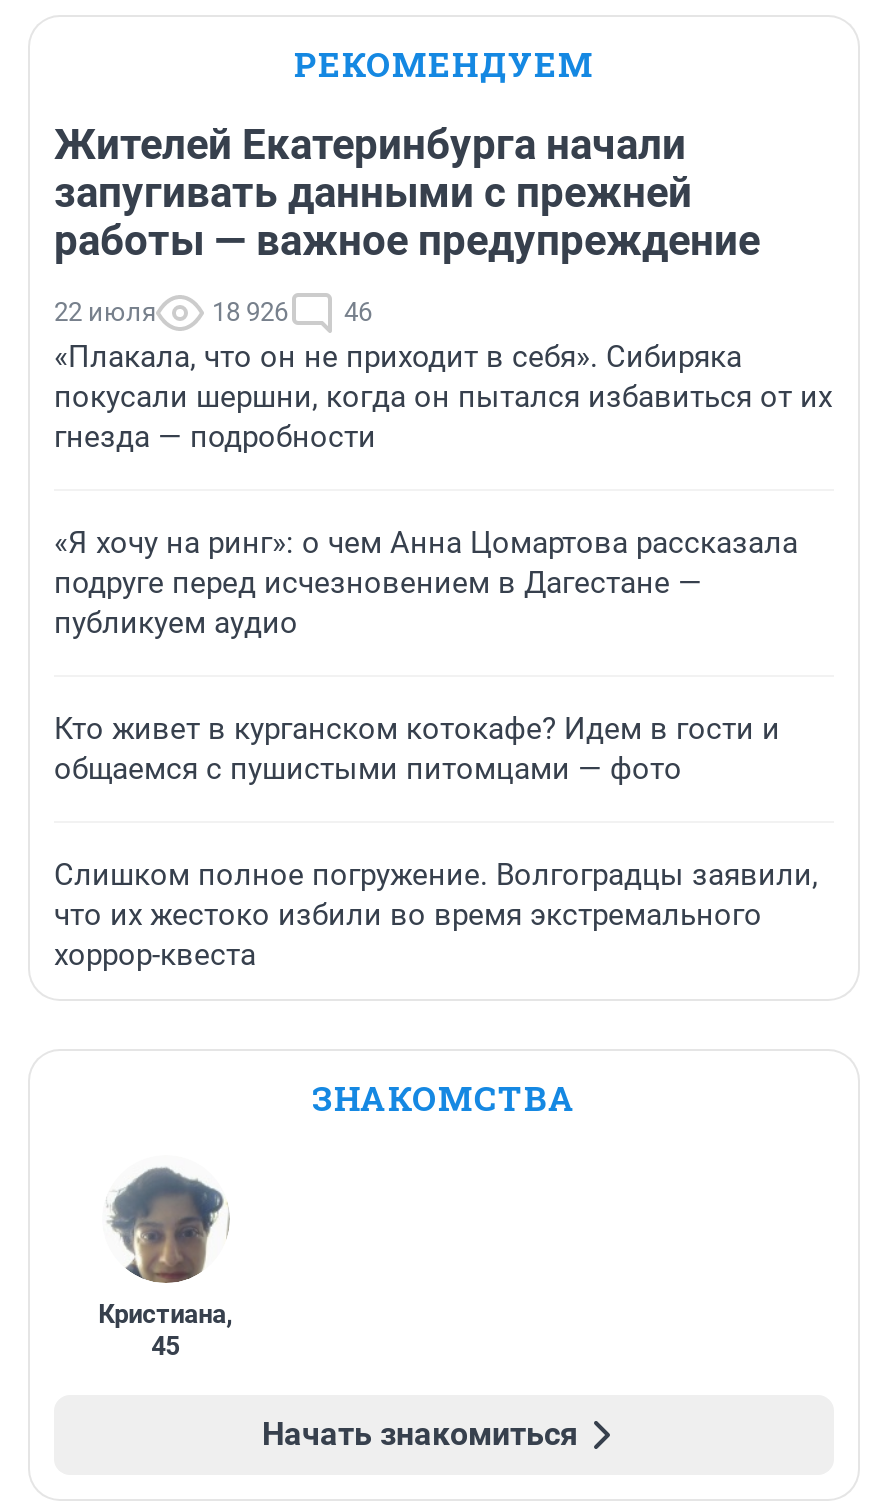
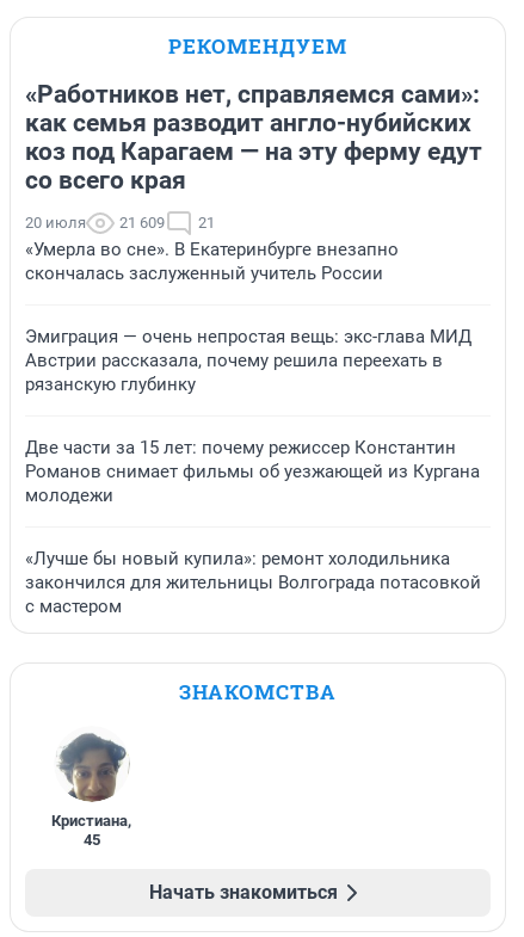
[54,121,760,265] Жителей Екатеринбурга начали | запугивать данными с прежней | работы — важное предупреждение -> [25,80,482,195] «Работников нет, справляемся сами»: | как семья разводит англо-нубийских | коз под Карагаем — на эту ферму едут | со всего края
[54,297,832,455] 22 июля | 18 926 | 46 | «Плакала, что он не приходит в себя». Сибиряка | покусали шершни, когда он пытался избавиться от их | гнезда — подробности -> [25,214,399,284] 20 июля | 21 609 | 21 | «Умерла во сне». В Екатеринбурге внезапно | скончалась заслуженный учитель России
[54,525,798,641] «Я хочу на ринг»: о чем Анна Цомартова рассказала | подруге перед исчезновением в Дагестане — | публикуем аудио -> [25,326,471,395] Эмиграция — очень непростая вещь: экс-глава МИД | Австрии рассказала, почему решила переехать в | рязанскую глубинку
[54,711,780,787] Кто живет в курганском котокафе? Идем в гости и | общаемся с пушистыми питомцами — фото -> [25,437,480,506] Две части за 15 лет: почему режиссер Константин | Романов снимает фильмы об уезжающей из Кургана | молодежи
[54,857,818,973] Слишком полное погружение. Волгоградцы заявили, | что их жестоко избили во время экстремального | хоррор-квеста -> [25,548,481,617] «Лучше бы новый купила»: ремонт холодильника | закончился для жительницы Волгограда потасовкой | с мастером

